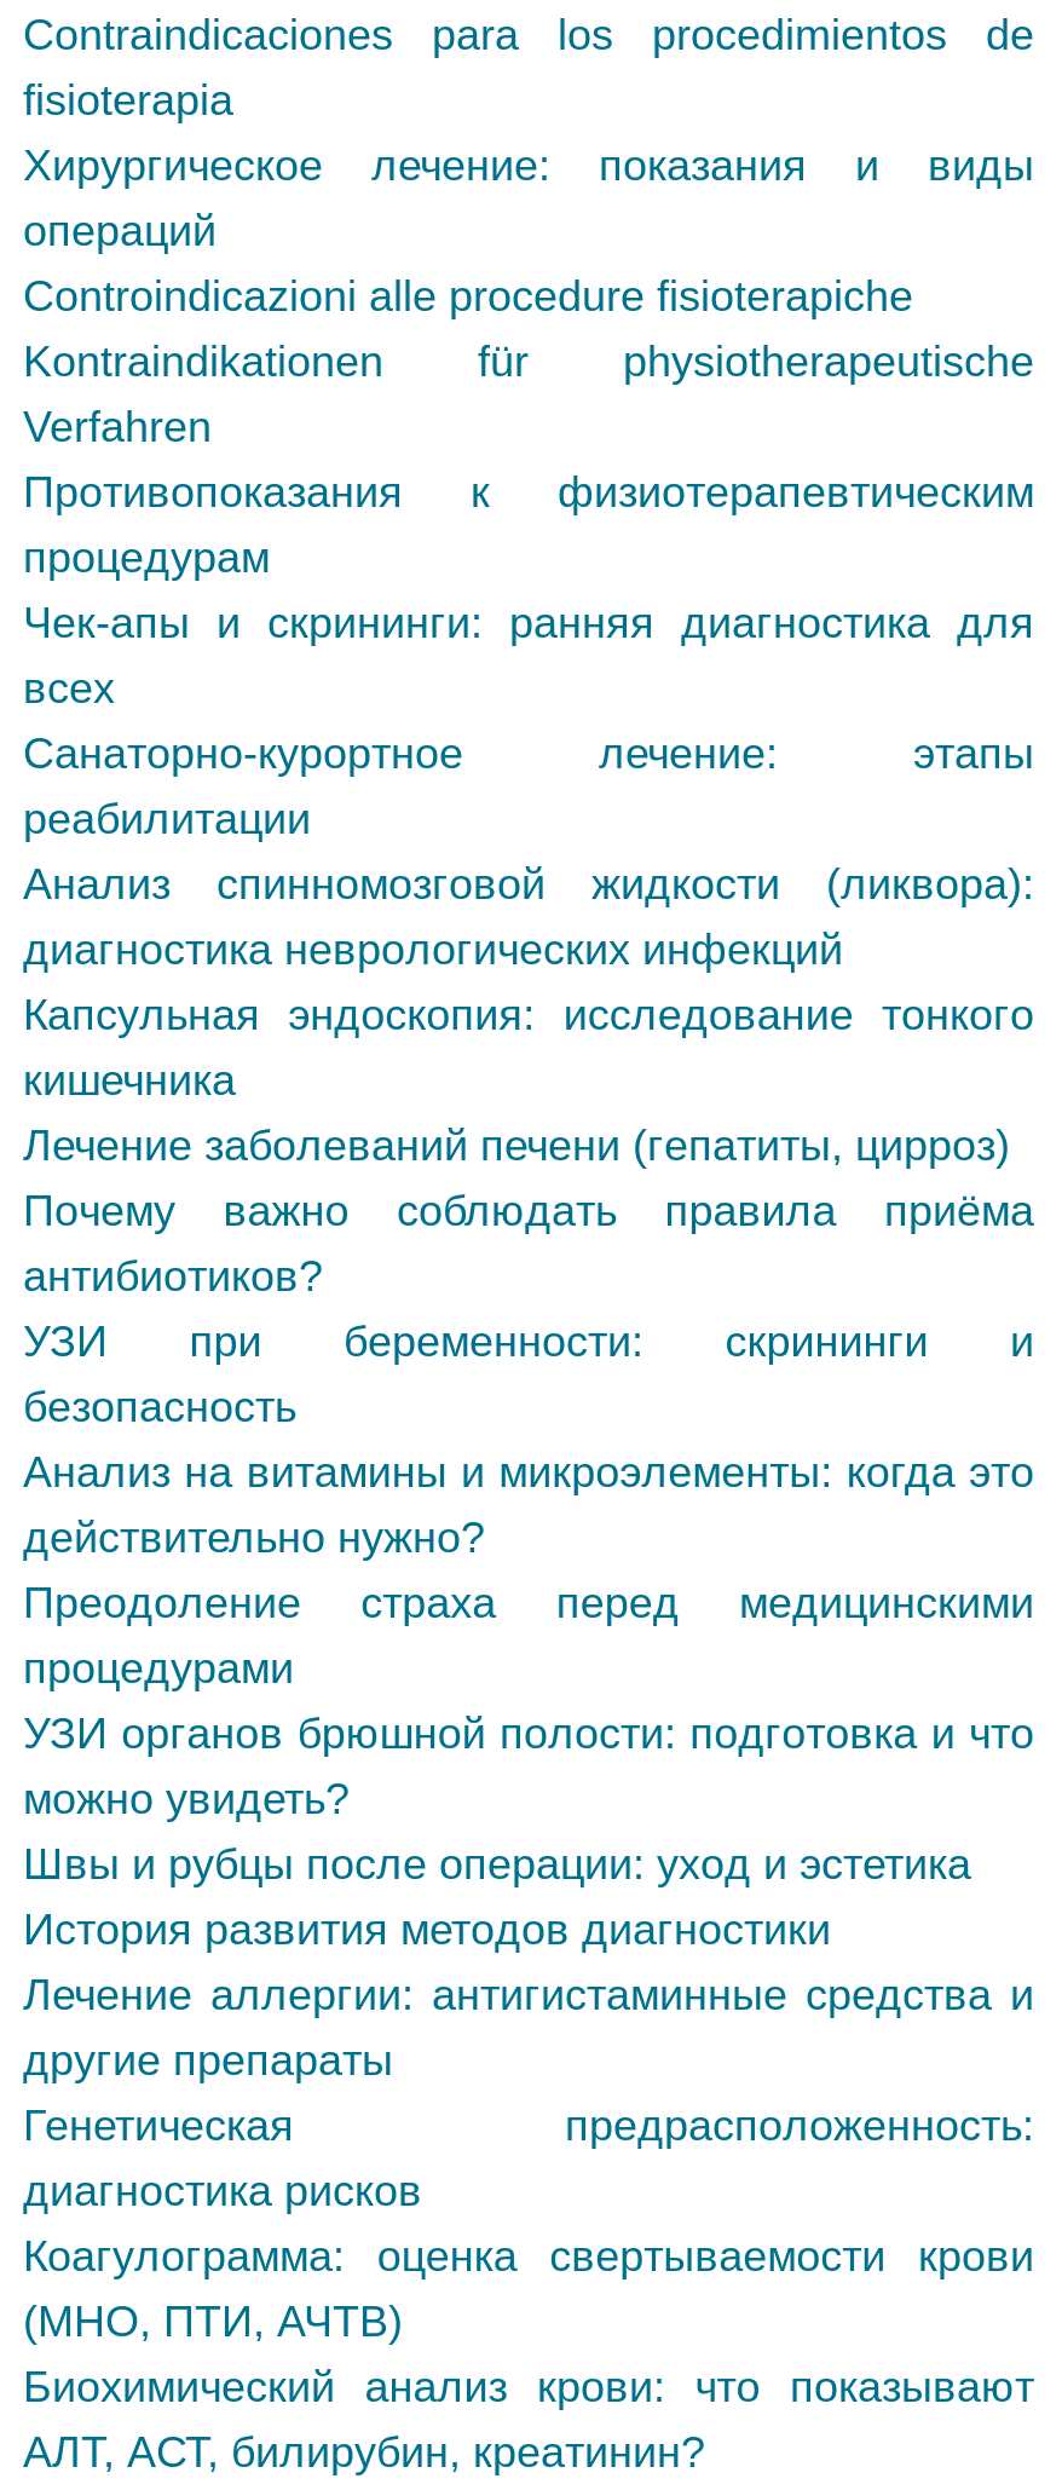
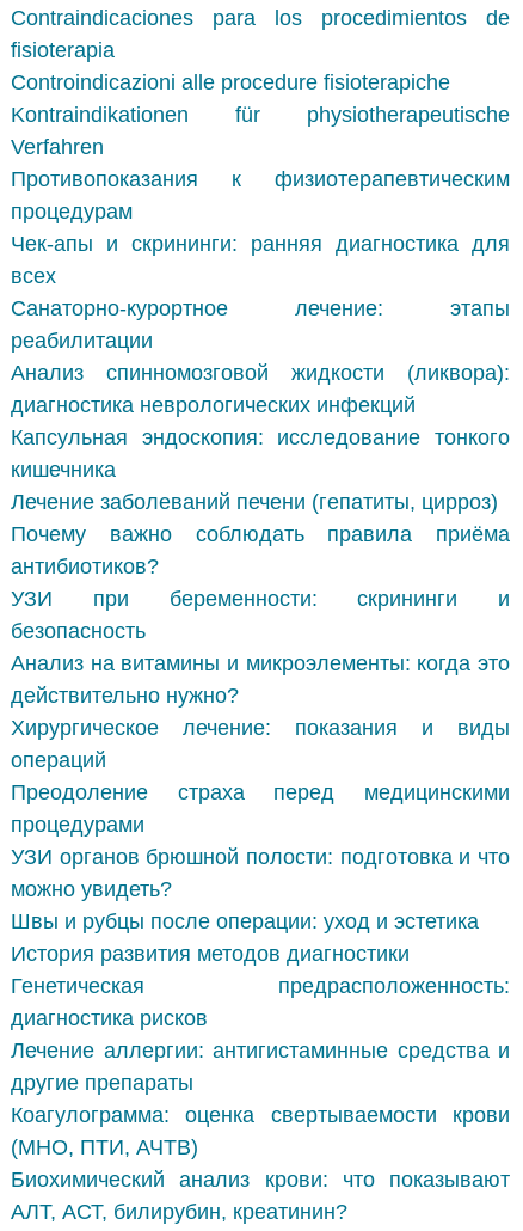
moved [23,143,1034,257] -> [11,716,510,773]: Хирургическое лечение: показания и виды | операций
moved [23,273,1034,1563] -> [11,71,510,708]: Controindicazioni alle procedure fisioterapiche | Kontraindikationen für physiotherapeutische | Verfahren | ... | Анализ на витамины и микроэлементы: когда это | действительно нужно?
moved [23,1972,1034,2086] -> [11,1039,510,1095]: Лечение аллергии: антигистаминные средства и | другие препараты
moved [23,2103,1034,2217] -> [11,975,510,1031]: Генетическая предрасположенность: | диагностика рисков

